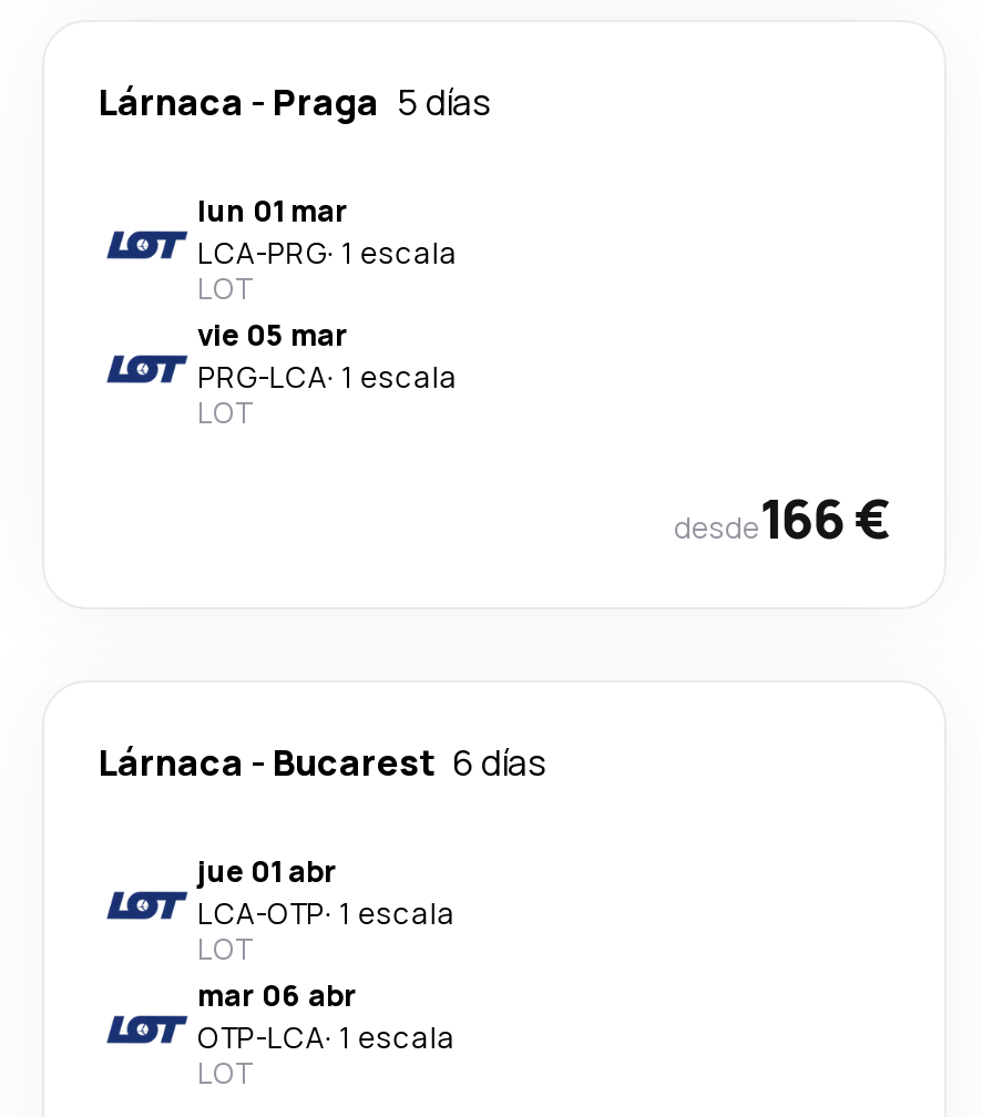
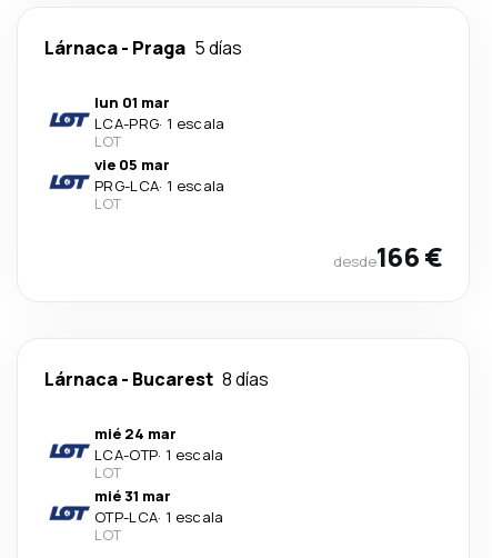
[98,738,548,787] Lárnaca - Bucarest 6 días -> [44,367,269,391] Lárnaca - Bucarest 8 días
[197,851,337,891] jue 01 abr -> [94,424,177,444] mié 24 mar
[197,975,357,1015] mar 06 abr -> [94,486,171,506] mié 31 mar

